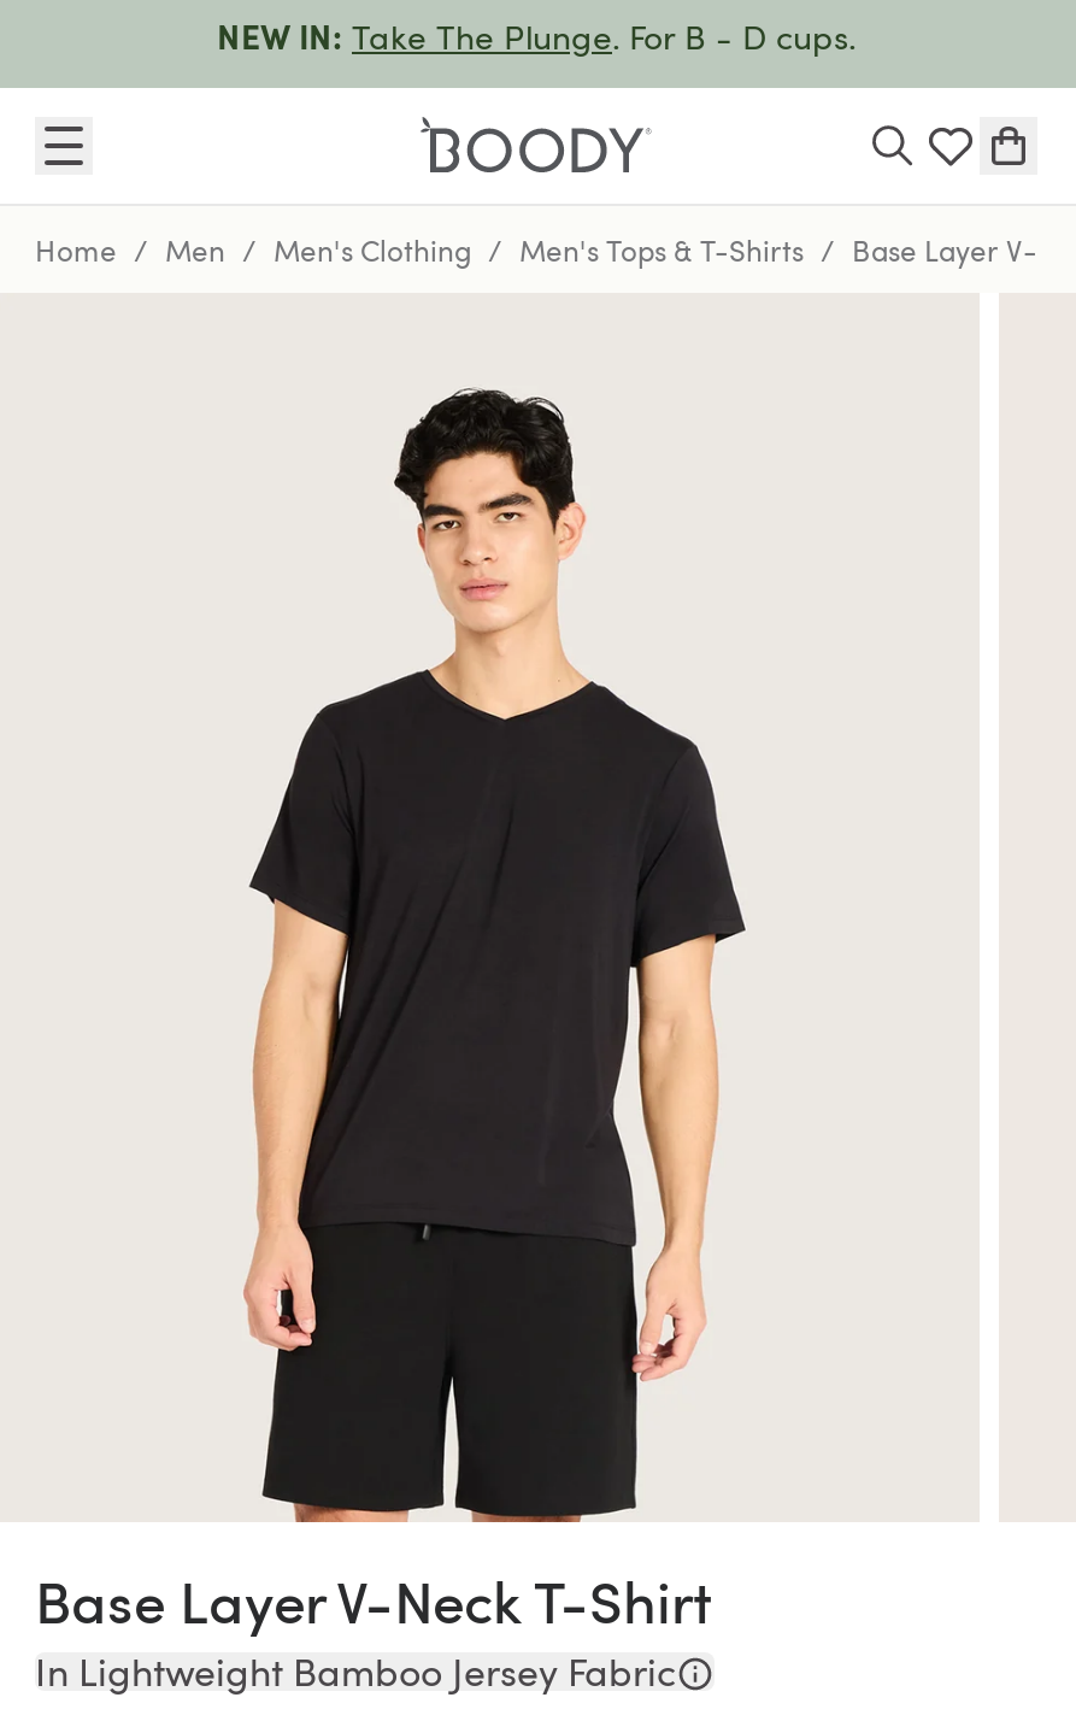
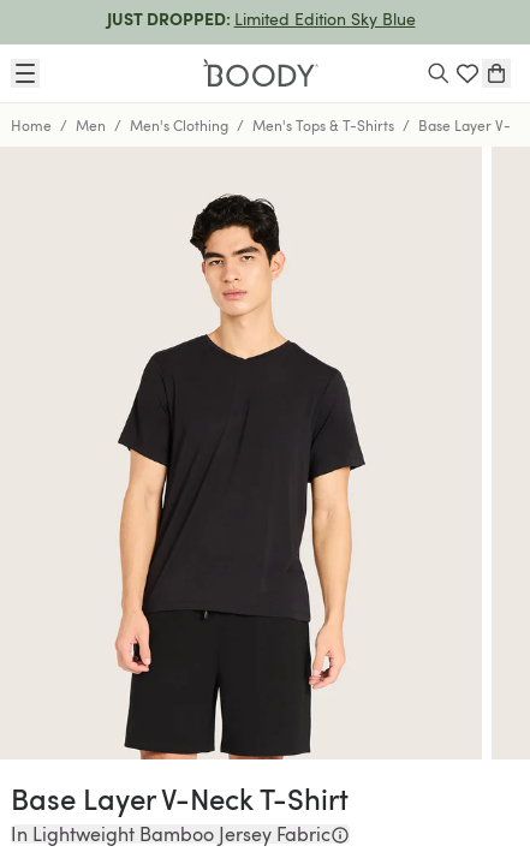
[217,13,855,59] NEW IN: Take The Plunge. For B - D cups. -> [106,7,415,30] JUST DROPPED: Limited Edition Sky Blue

